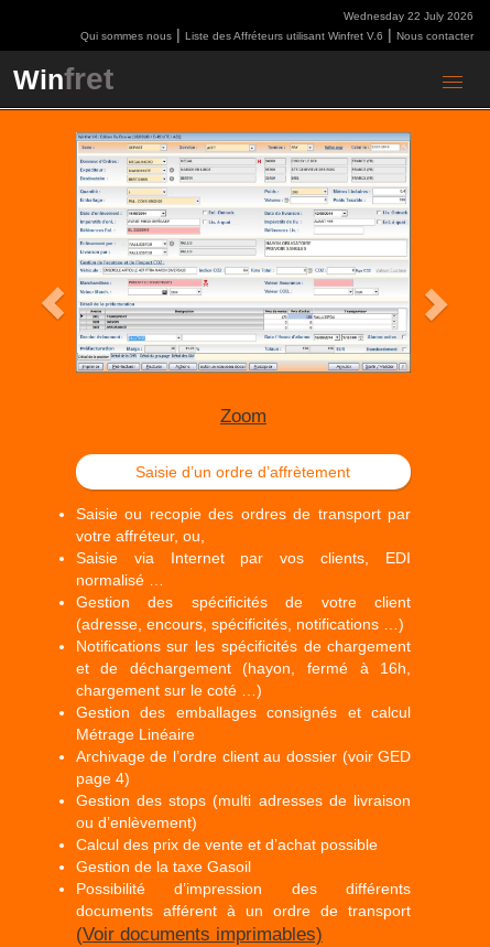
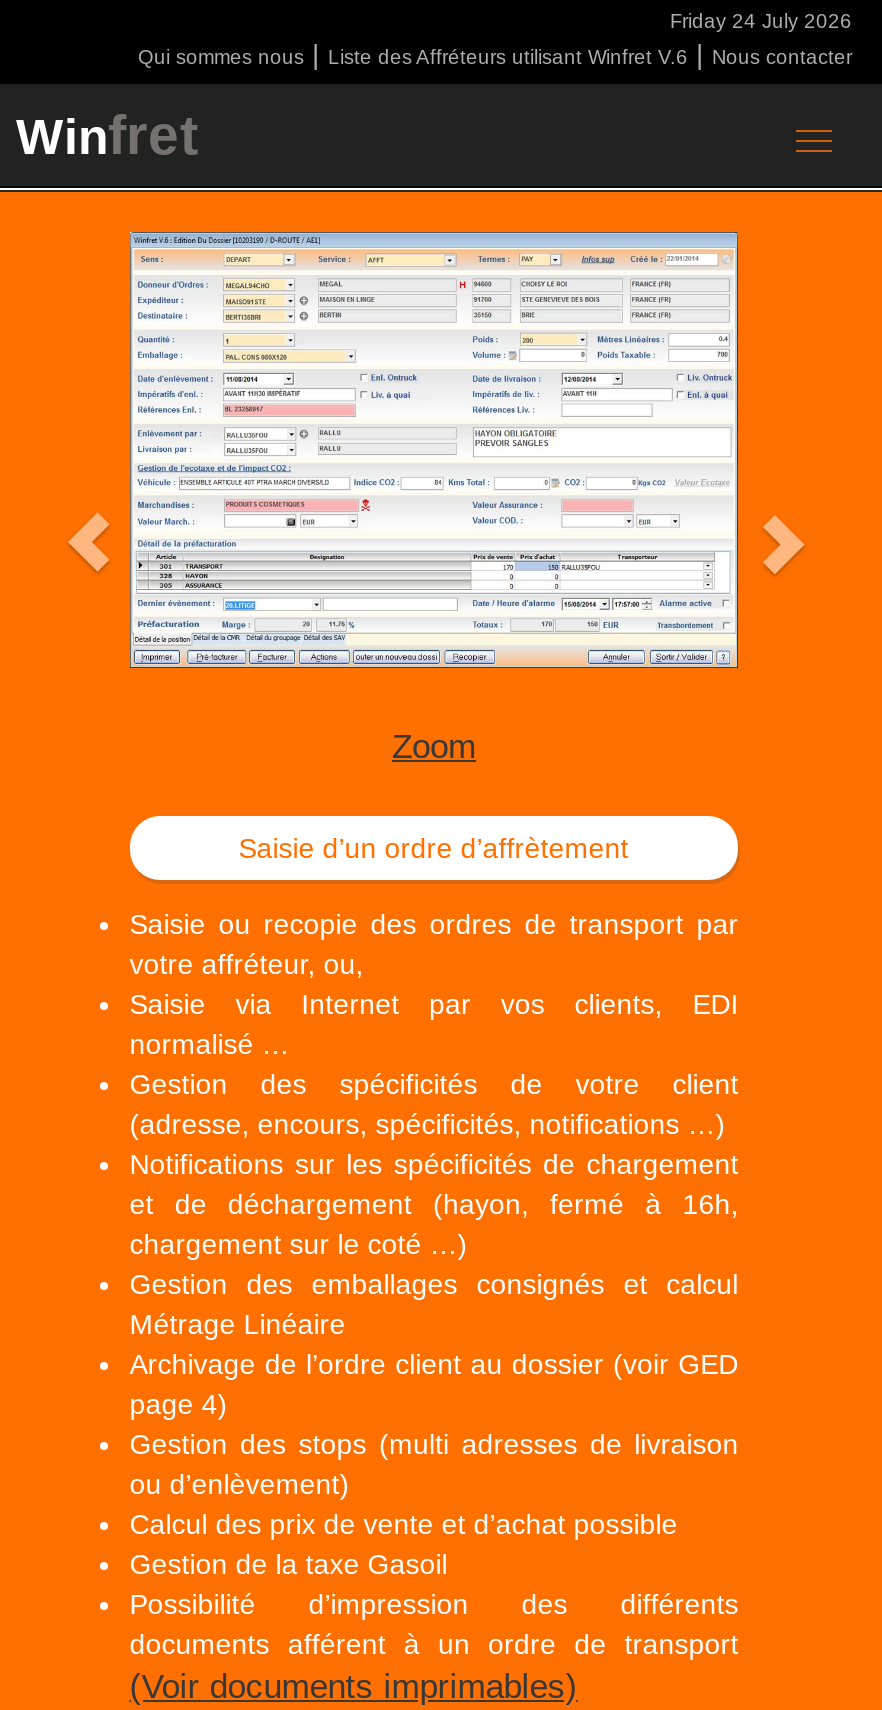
[344,10,473,22] Wednesday 22 July 2026 -> [670,10,852,32] Friday 24 July 2026

